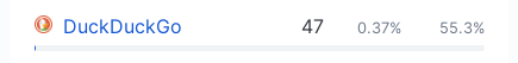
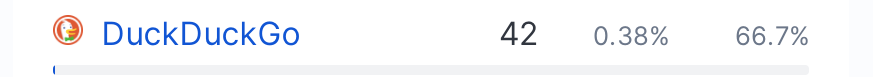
[301,14,324,38] 47 -> [499,13,539,53] 42
[357,19,401,37] 0.37% -> [593,21,669,51] 0.38%
[439,19,485,37] 55.3% -> [735,21,809,51] 66.7%

